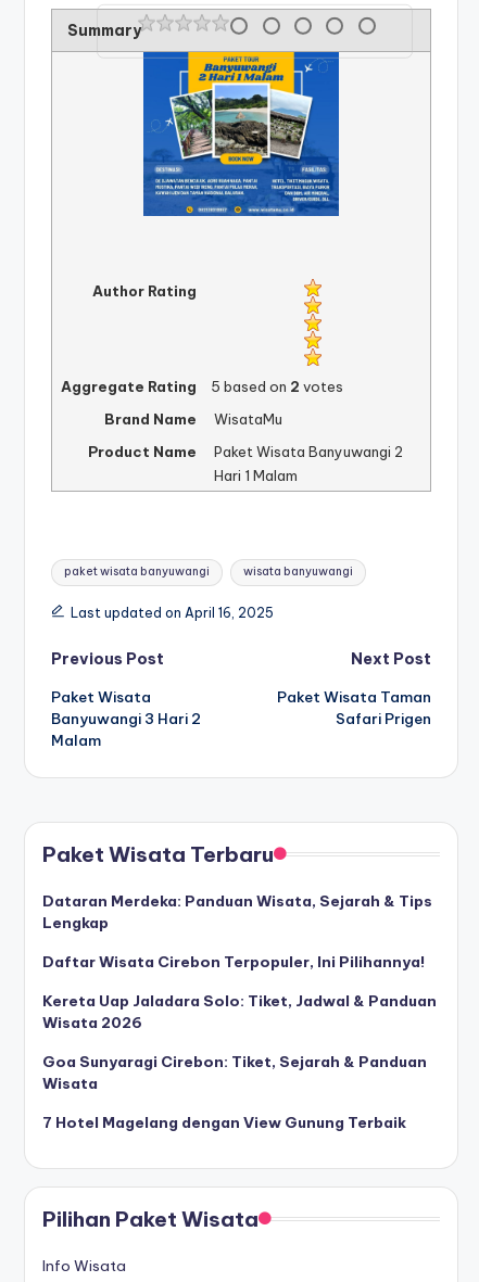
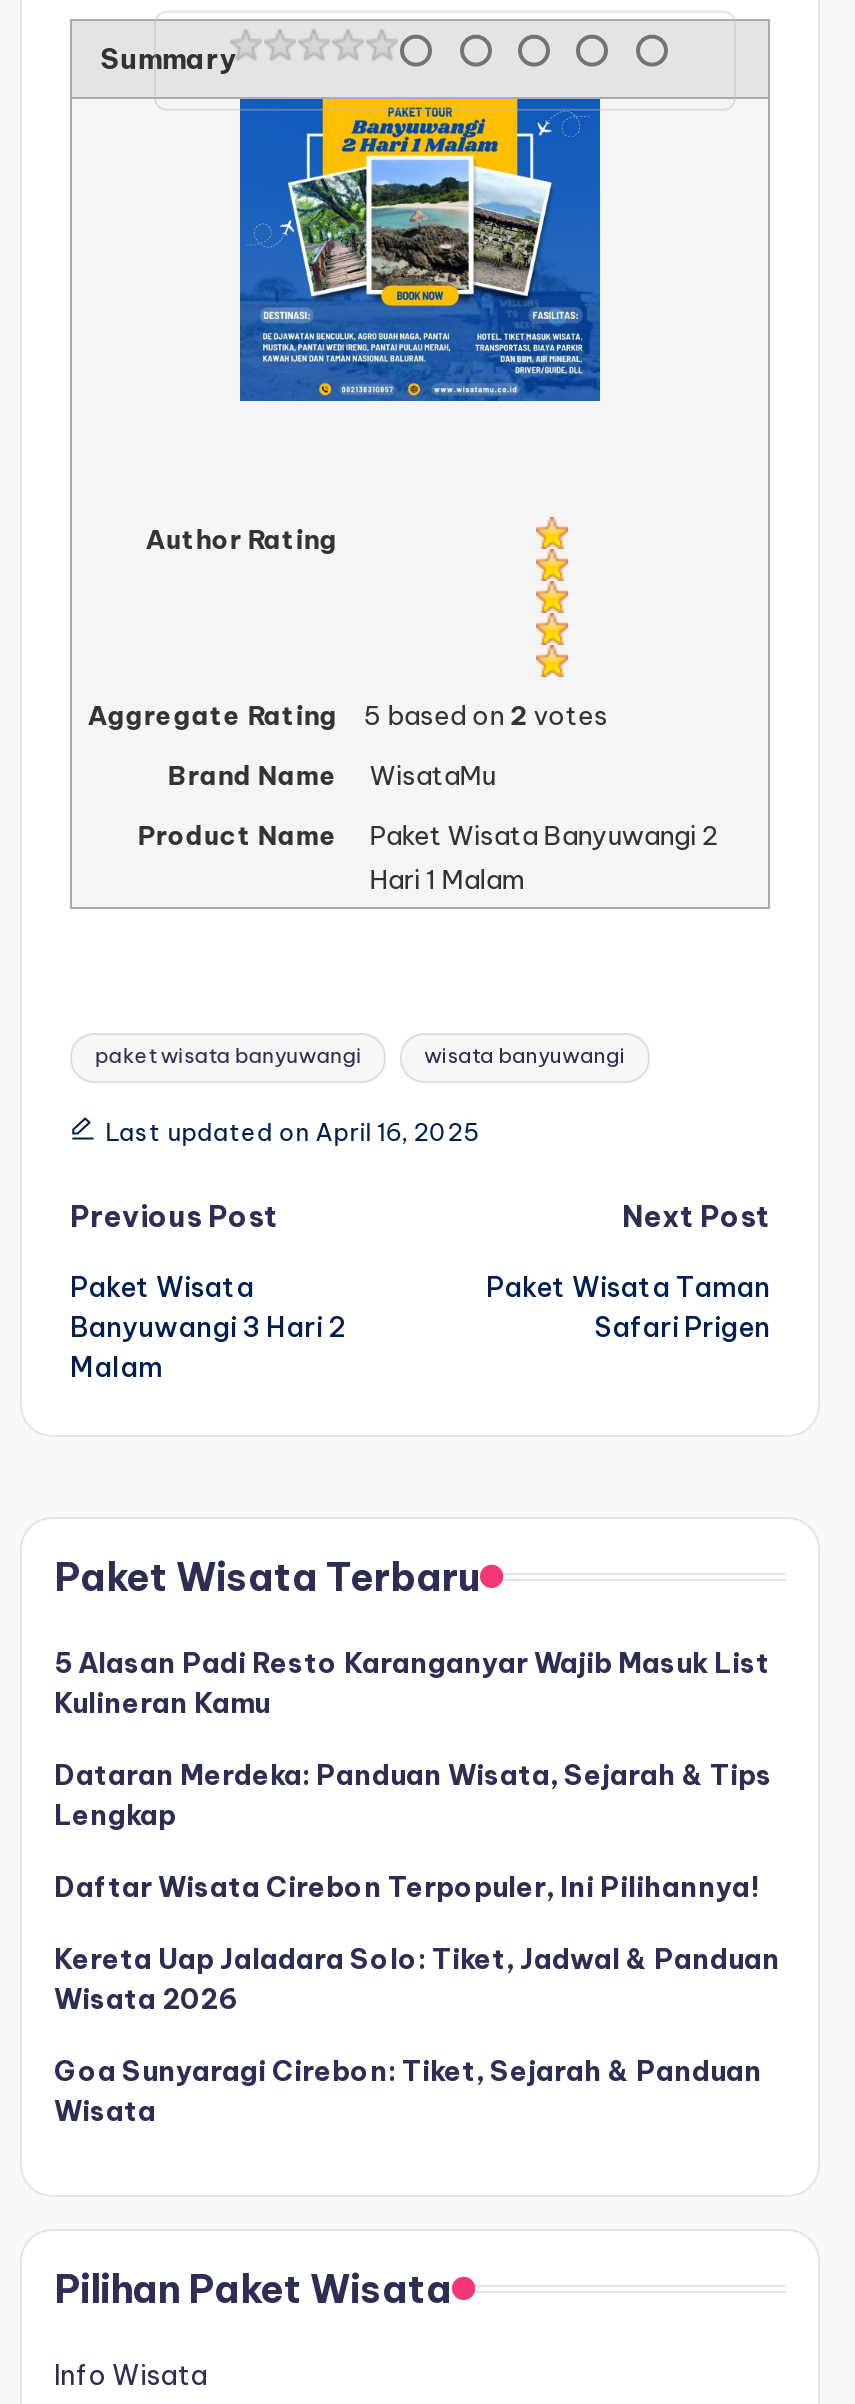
none -> [54,1645,770,1721] 5 Alasan Padi Resto Karanganyar Wajib Masuk List | Kulineran Kamu
moved [42,891,437,1093] -> [54,1757,780,2129]: Dataran Merdeka: Panduan Wisata, Sejarah & Tips | Lengkap | Daftar Wisata Cirebon Terpopuler, Ini Pilihannya! | Kereta Uap Jaladara Solo: Tiket, Jadwal & Panduan | Wisata 2026 | Goa Sunyaragi Cirebon: Tiket, Sejarah & Panduan | Wisata
[42,1113,406,1132] 7 Hotel Magelang dengan View Gunung Terbaik -> none

